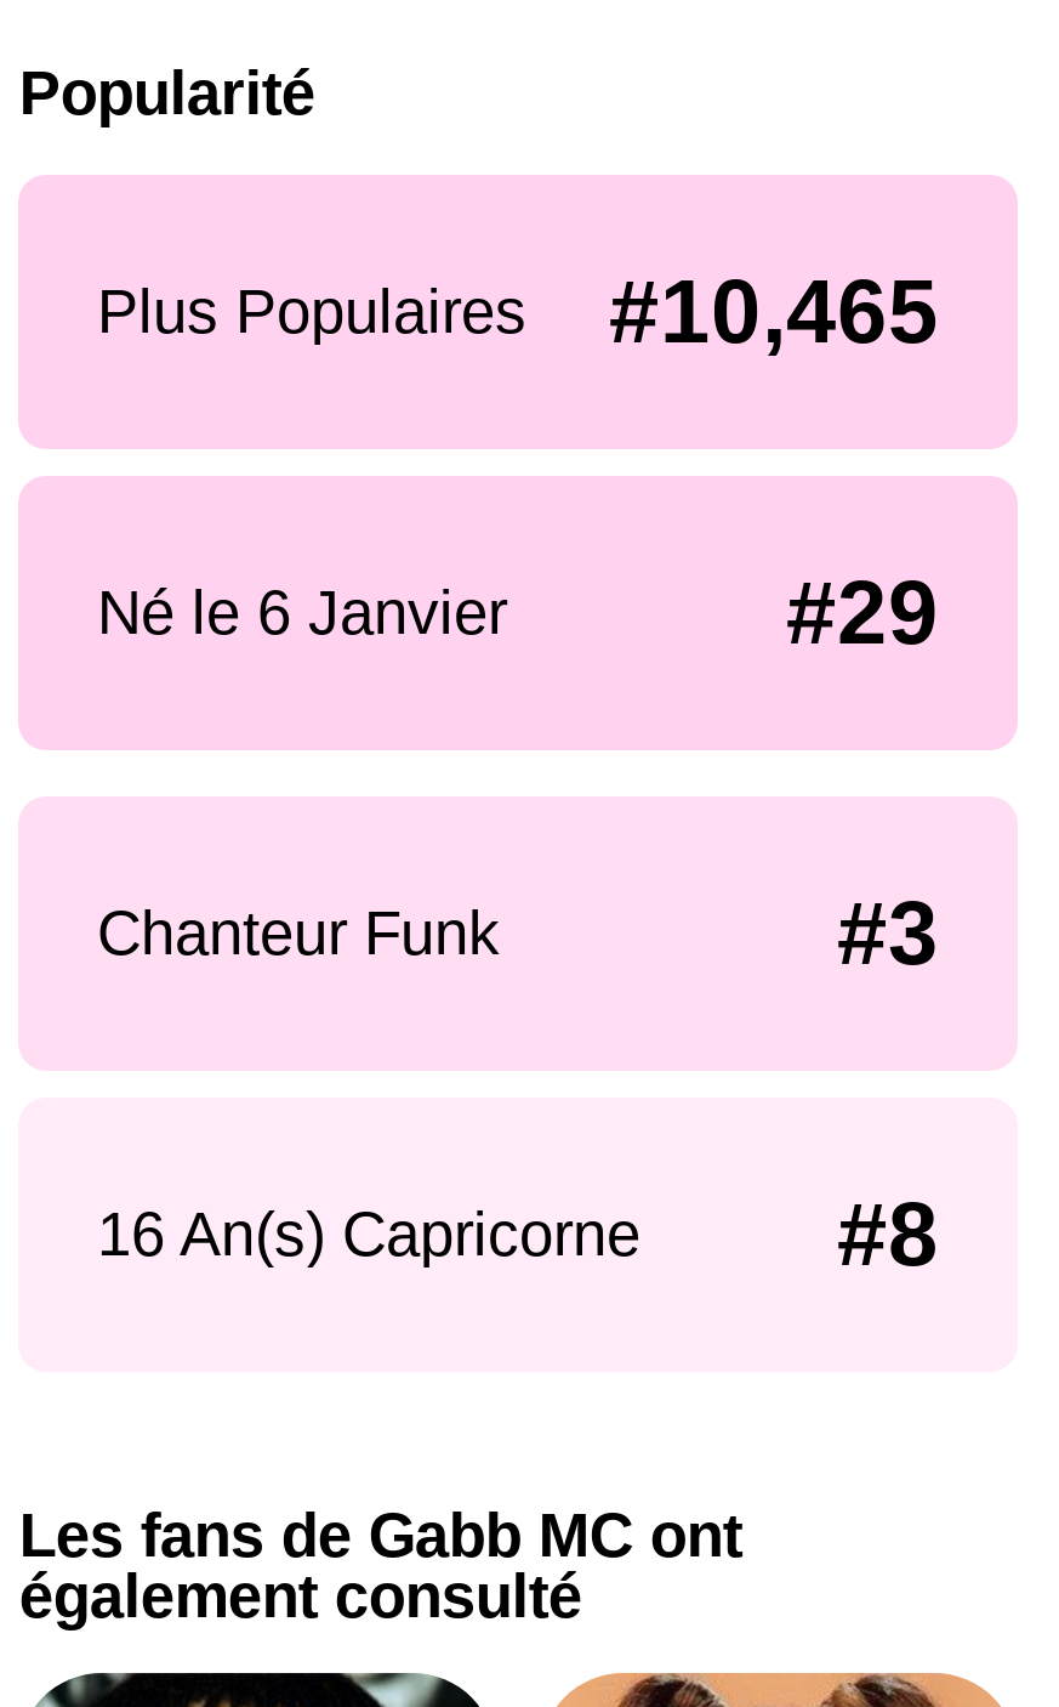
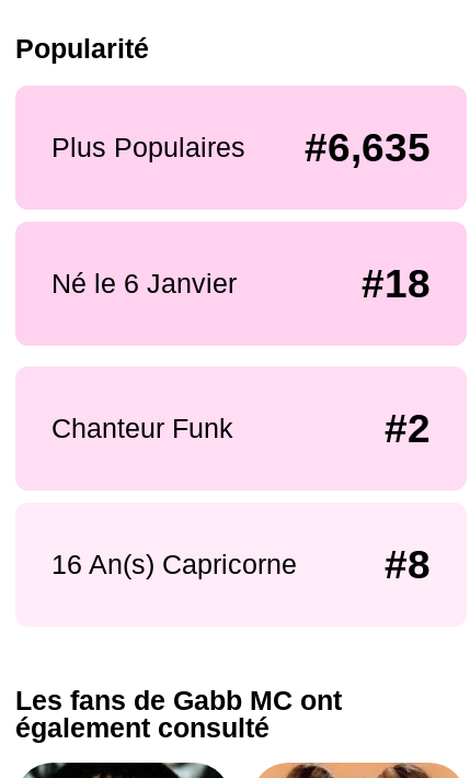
[97,262,939,362] Plus Populaires #10,465 -> [51,125,431,170] Plus Populaires #6,635
[786,564,939,664] #29 -> [362,262,431,307] #18
[837,883,939,983] #3 -> [385,406,431,451] #2

